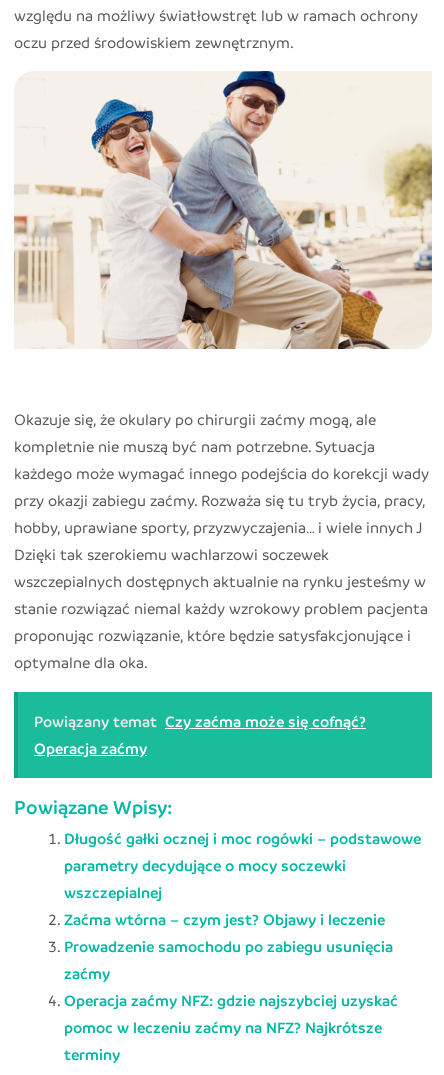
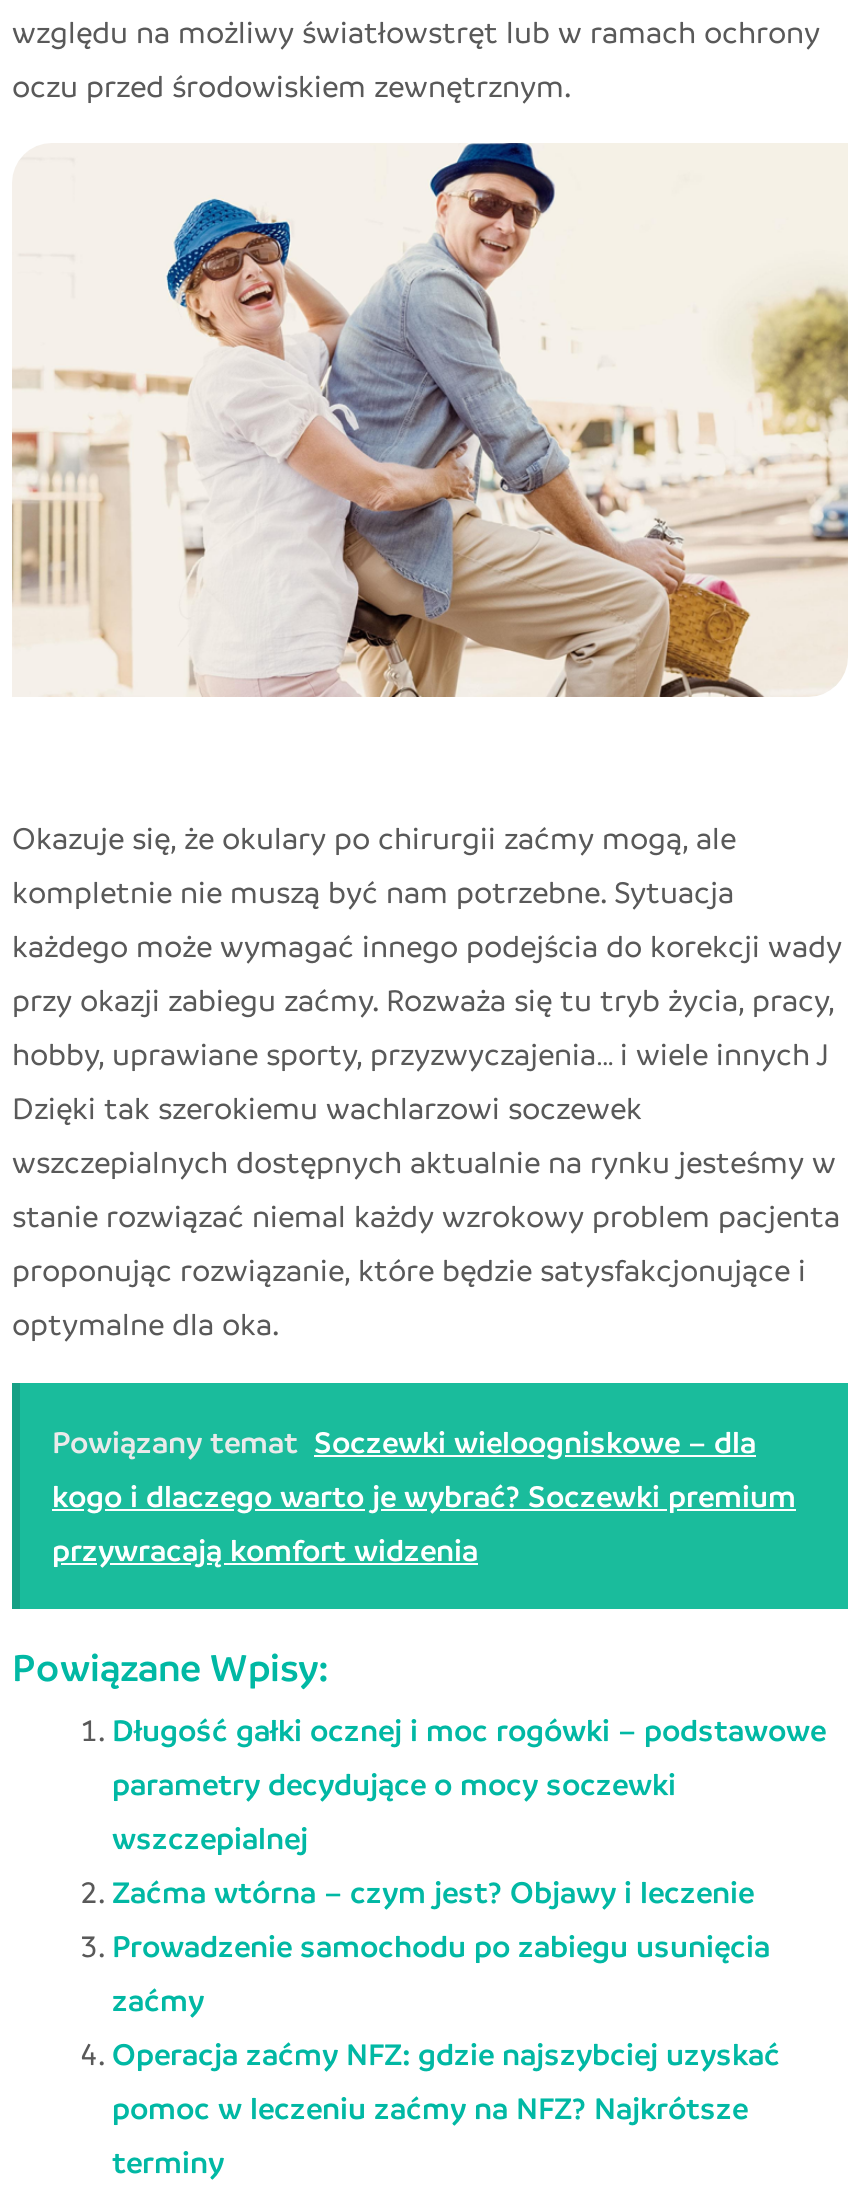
[34,711,366,758] Powiązany temat Czy zaćma może się cofnąć? | Operacja zaćmy -> [52,1422,796,1570] Powiązany temat Soczewki wieloogniskowe – dla | kogo i dlaczego warto je wybrać? Soczewki premium | przywracają komfort widzenia

